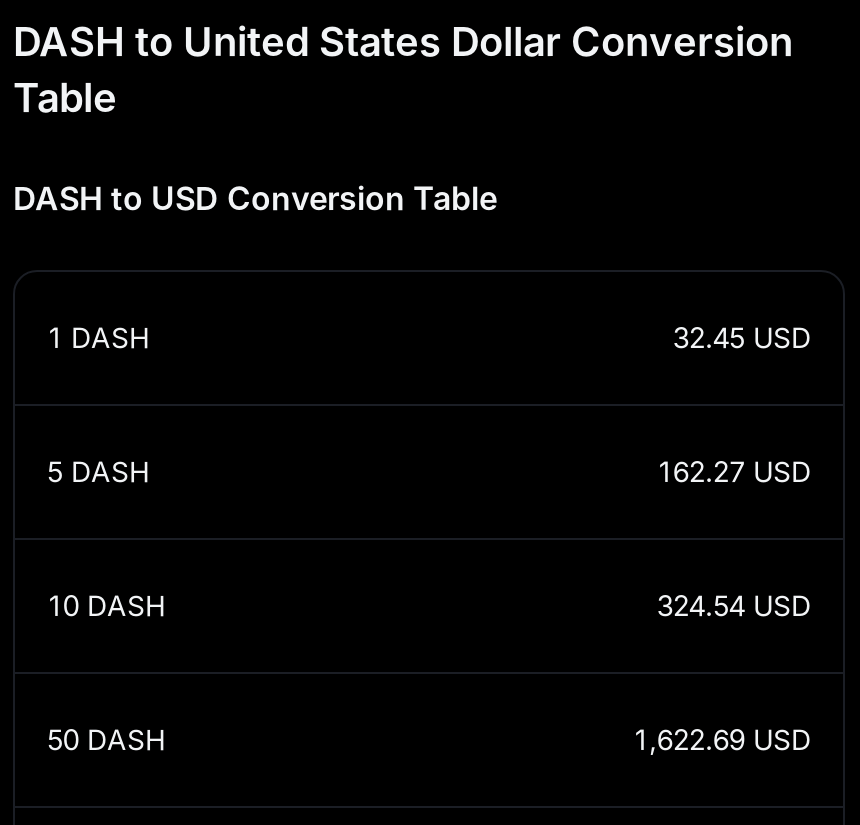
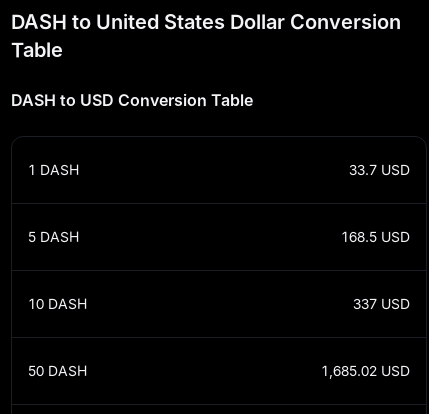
[673,320,811,354] 32.45 USD -> [349,161,410,178] 33.7 USD
[657,454,811,488] 162.27 USD -> [341,228,410,245] 168.5 USD
[657,588,811,622] 324.54 USD -> [353,295,410,312] 337 USD
[633,722,811,756] 1,622.69 USD -> [321,362,410,379] 1,685.02 USD

